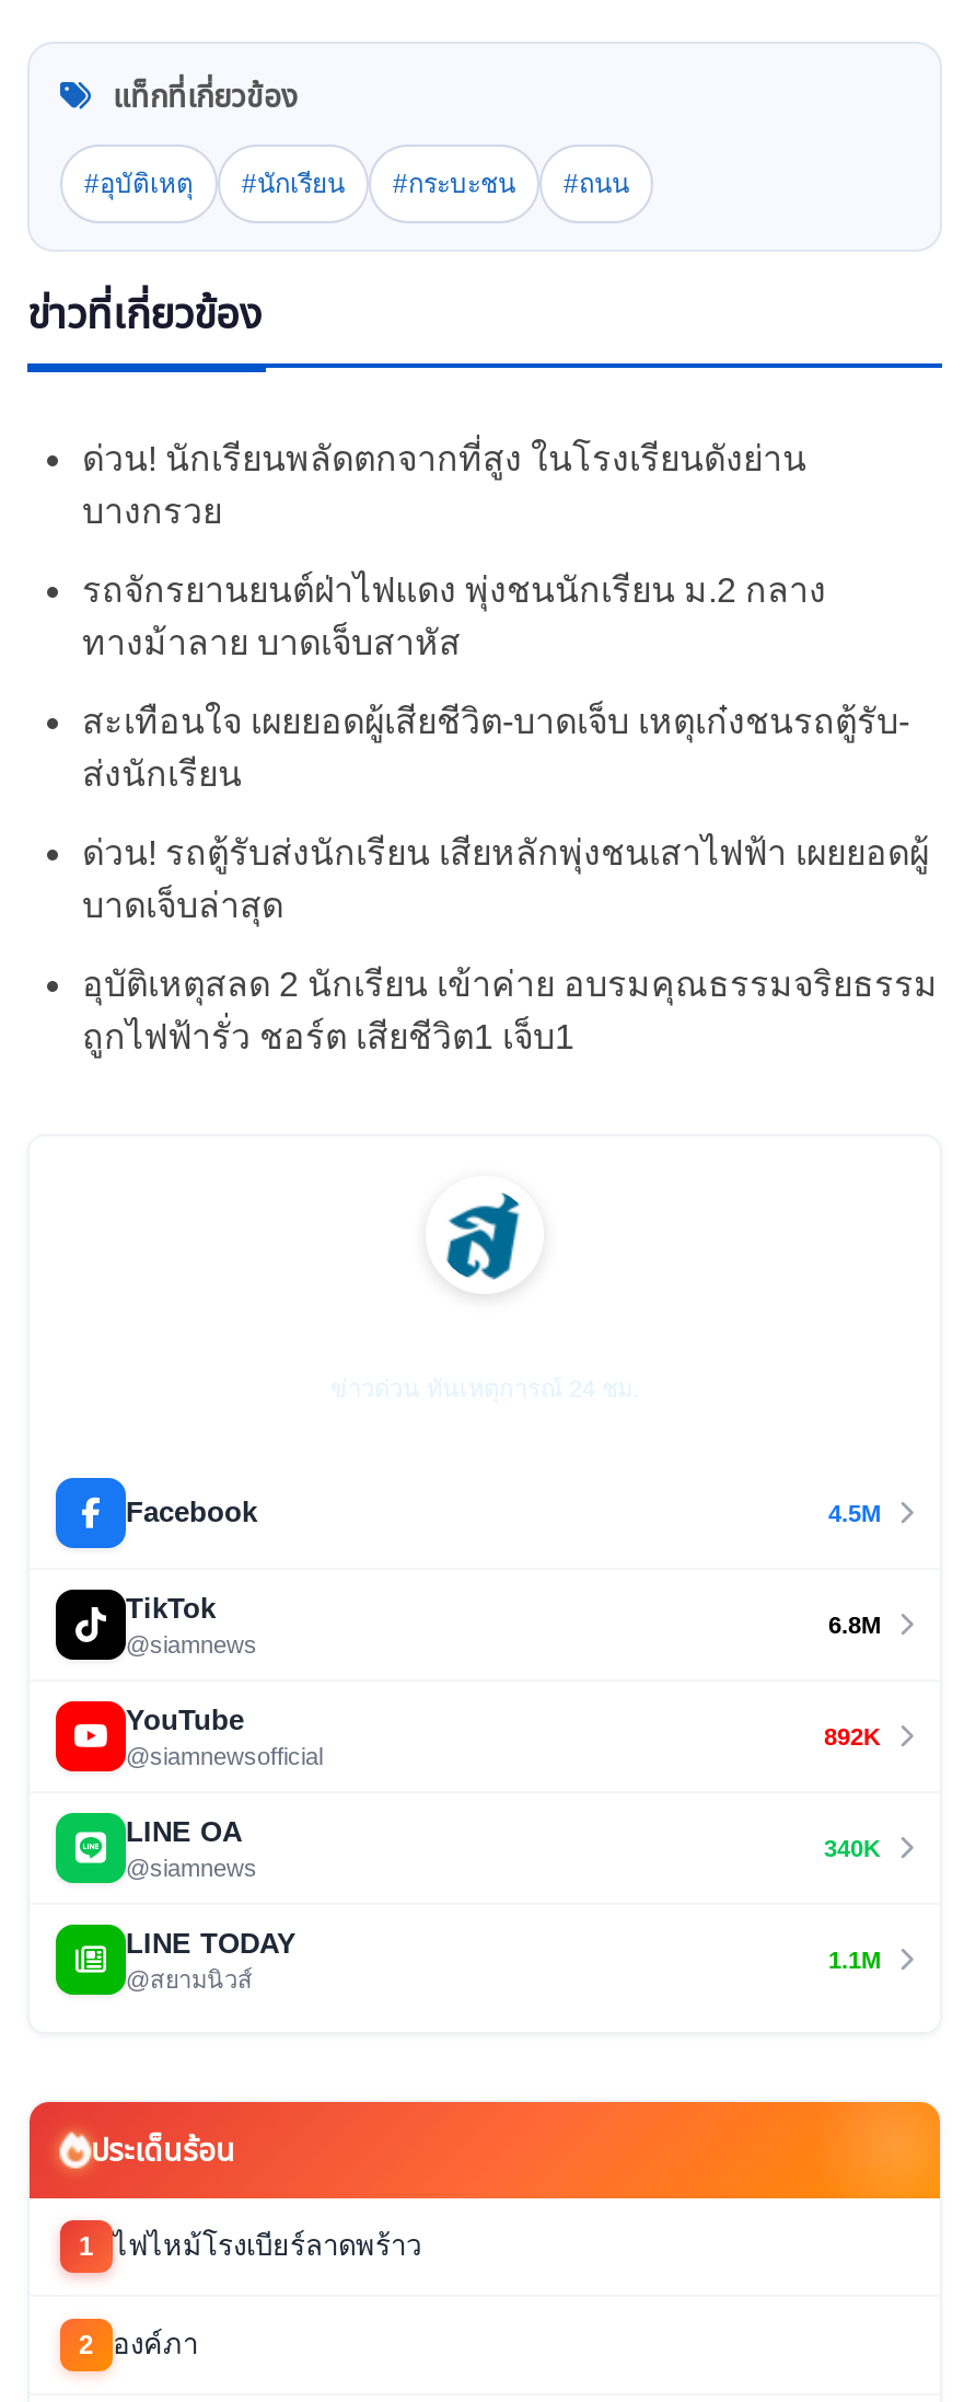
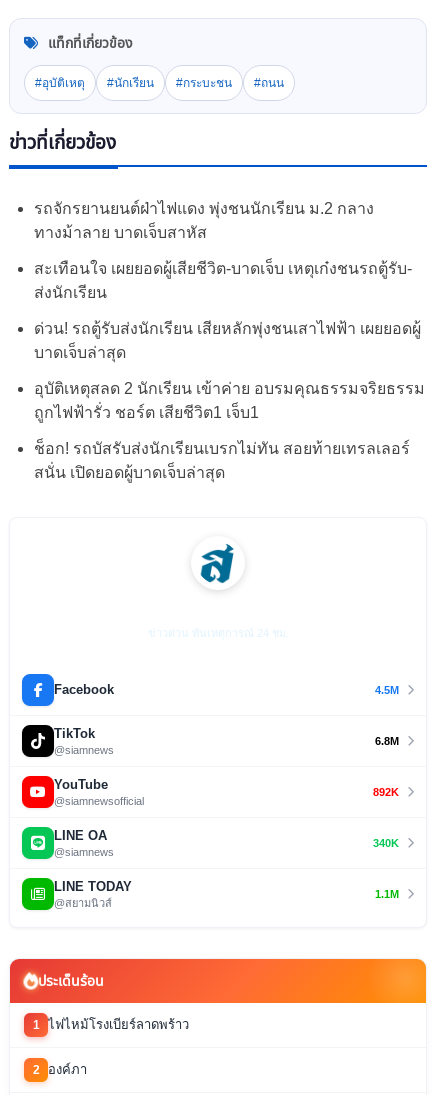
[82,440,806,530] ด่วน! นักเรียนพลัดตกจากที่สูง ในโรงเรียนดังย่าน | บางกรวย -> none
moved [82,572,938,1056] -> [34,200,425,421]: รถจักรยานยนต์ฝ่าไฟแดง พุ่งชนนักเรียน ม.2 กลาง | ทางม้าลาย บาดเจ็บสาหัส | สะเทือนใจ เผยยอดผู้เสียชีวิต-บาดเจ็บ เหตุเก๋งชนรถตู้รับ- | ส่งนักเรียน | ด่วน! รถตู้รับส่งนักเรียน เสียหลักพุ่งชนเสาไฟฟ้า เผยยอดผู้ | บาดเจ็บล่าสุด | อุบัติเหตุสลด 2 นักเรียน เข้าค่าย อบรมคุณธรรมจริยธรรม | ถูกไฟฟ้ารั่ว ชอร์ต เสียชีวิต1 เจ็บ1
none -> [34,440,410,481] ช็อก! รถบัสรับส่งนักเรียนเบรกไม่ทัน สอยท้ายเทรลเลอร์ | สนั่น เปิดยอดผู้บาดเจ็บล่าสุด

